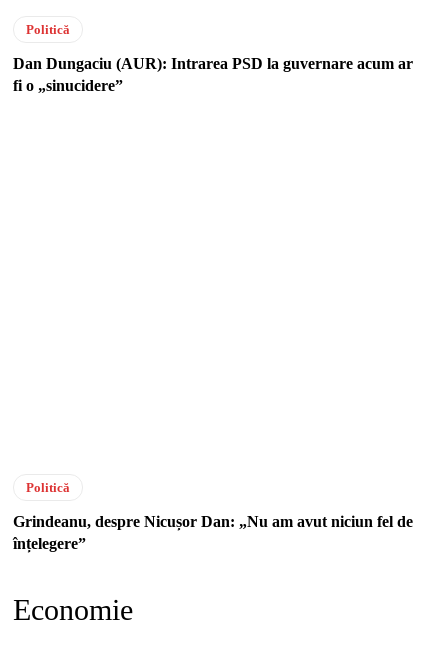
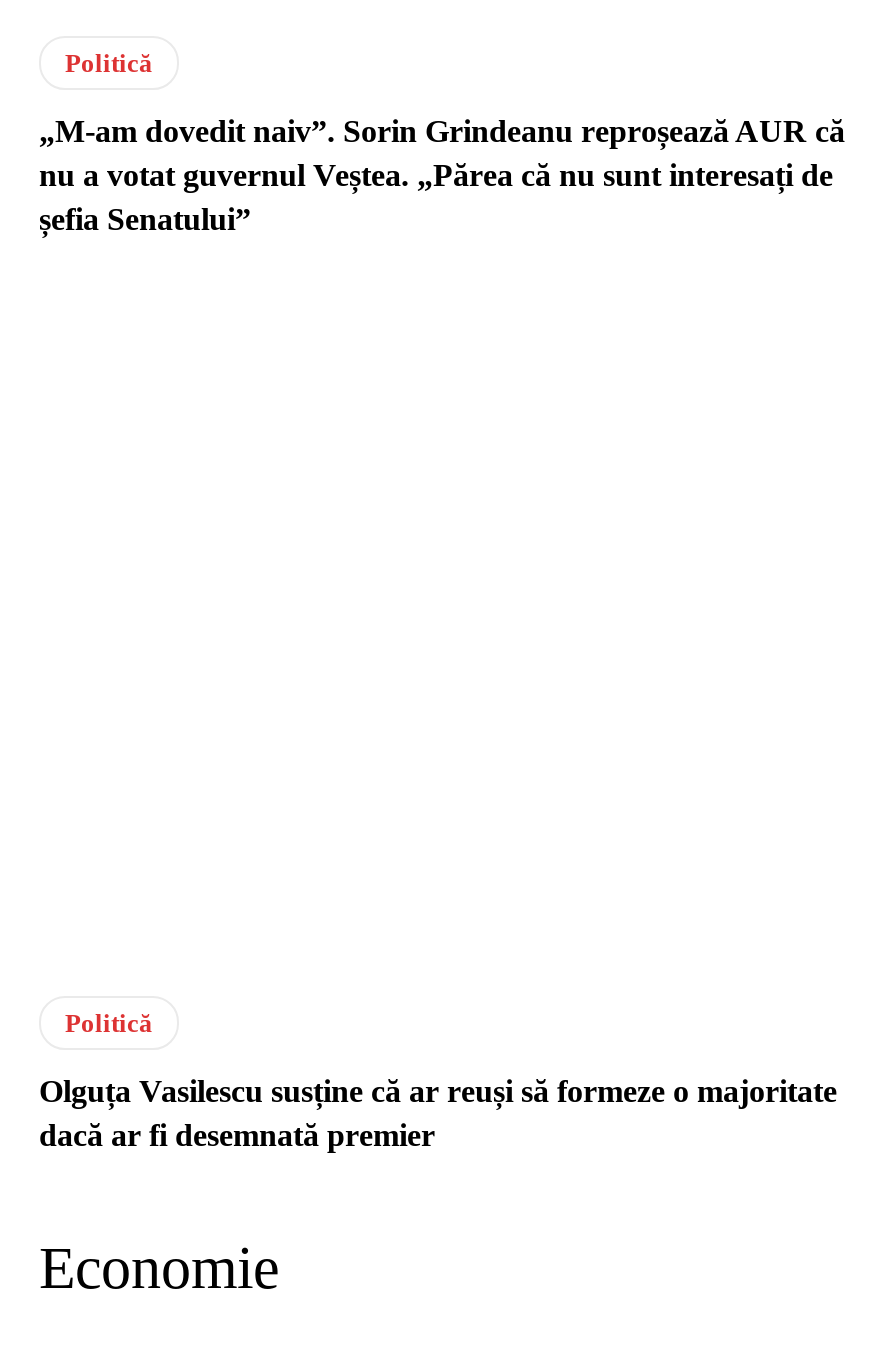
[13,55,413,94] Dan Dungaciu (AUR): Intrarea PSD la guvernare acum ar | fi o „sinucidere” -> [39,115,845,237] „M-am dovedit naiv”. Sorin Grindeanu reproșează AUR că | nu a votat guvernul Veștea. „Părea că nu sunt interesați de | șefia Senatului”
[13,513,413,552] Grindeanu, despre Nicușor Dan: „Nu am avut niciun fel de | înțelegere” -> [39,1074,837,1152] Olguța Vasilescu susține că ar reuși să formeze o majoritate | dacă ar fi desemnată premier

